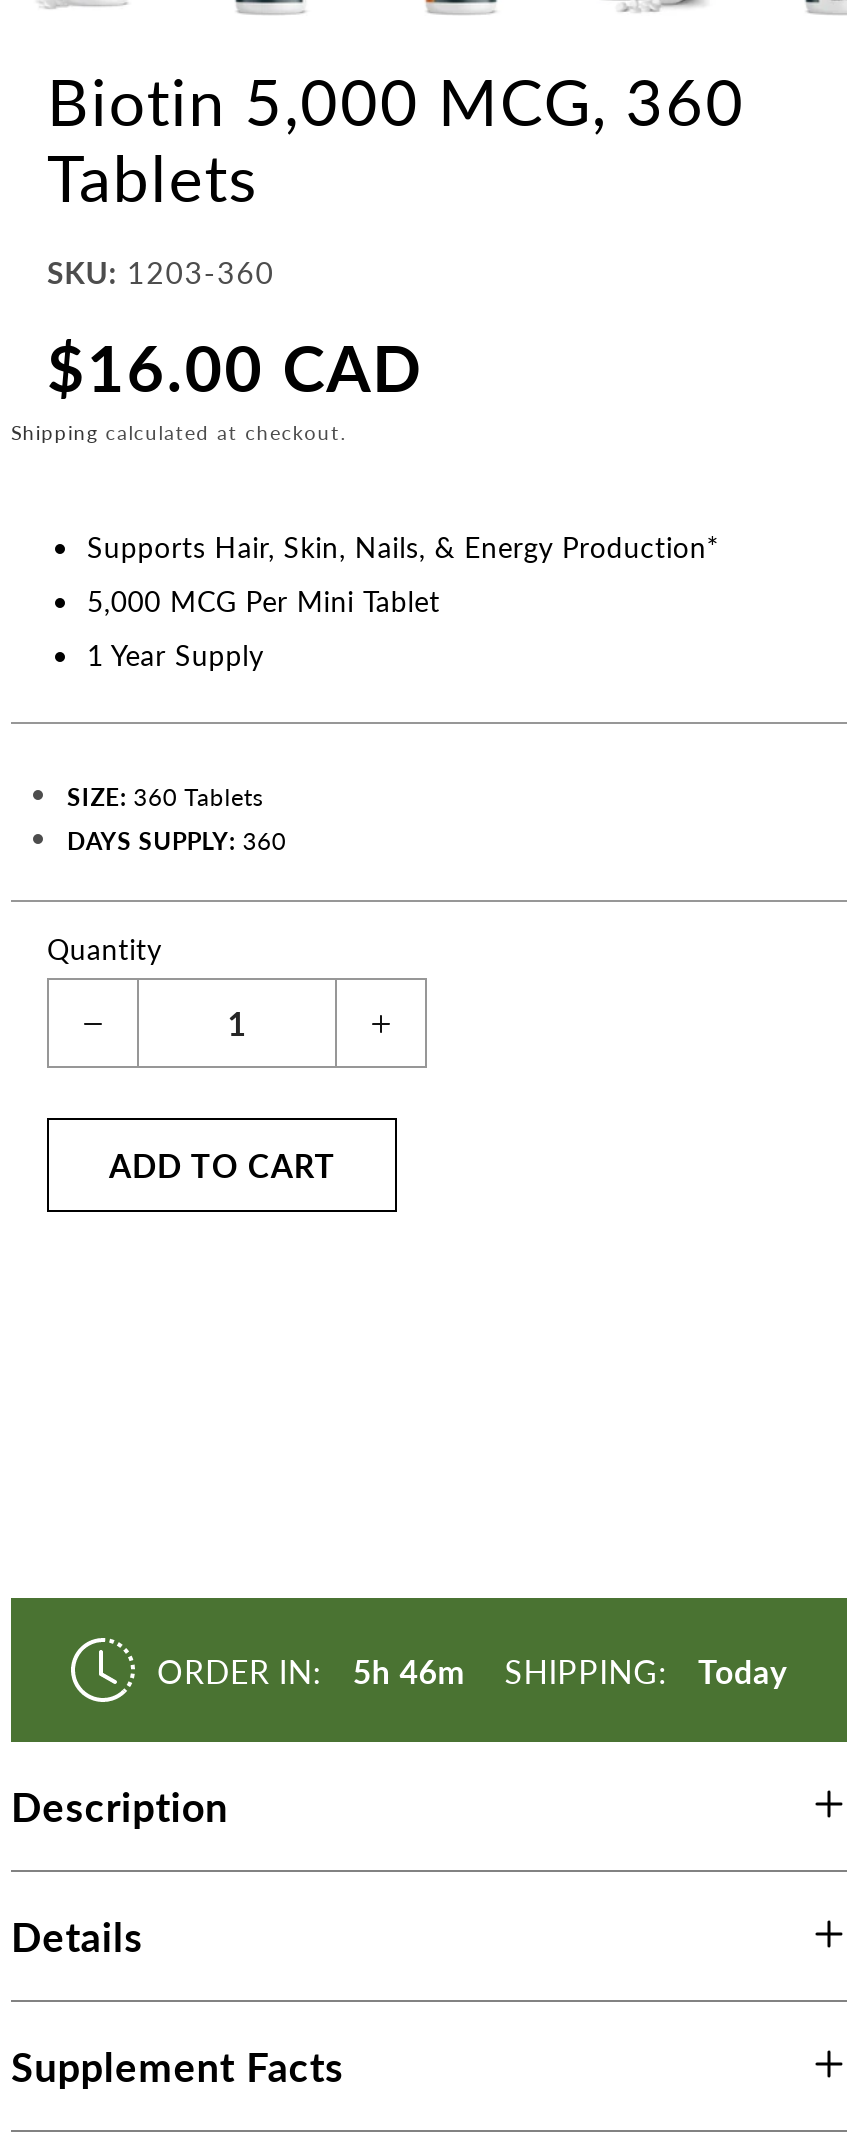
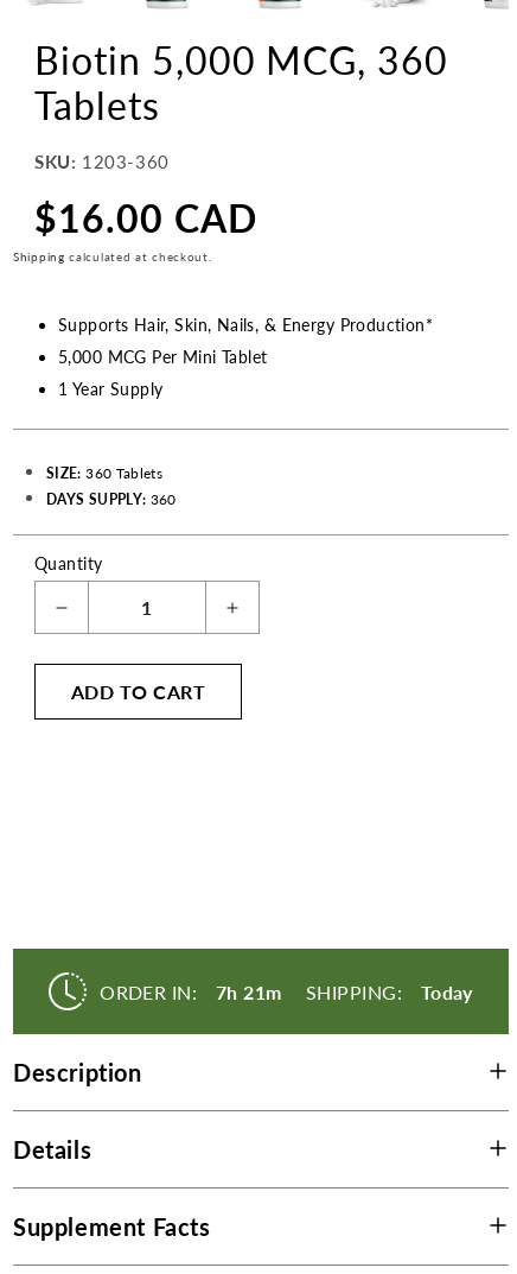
[157,1652,787,1690] ORDER IN: 5h 46m SHIPPING: Today -> [100,981,473,1003] ORDER IN: 7h 21m SHIPPING: Today

